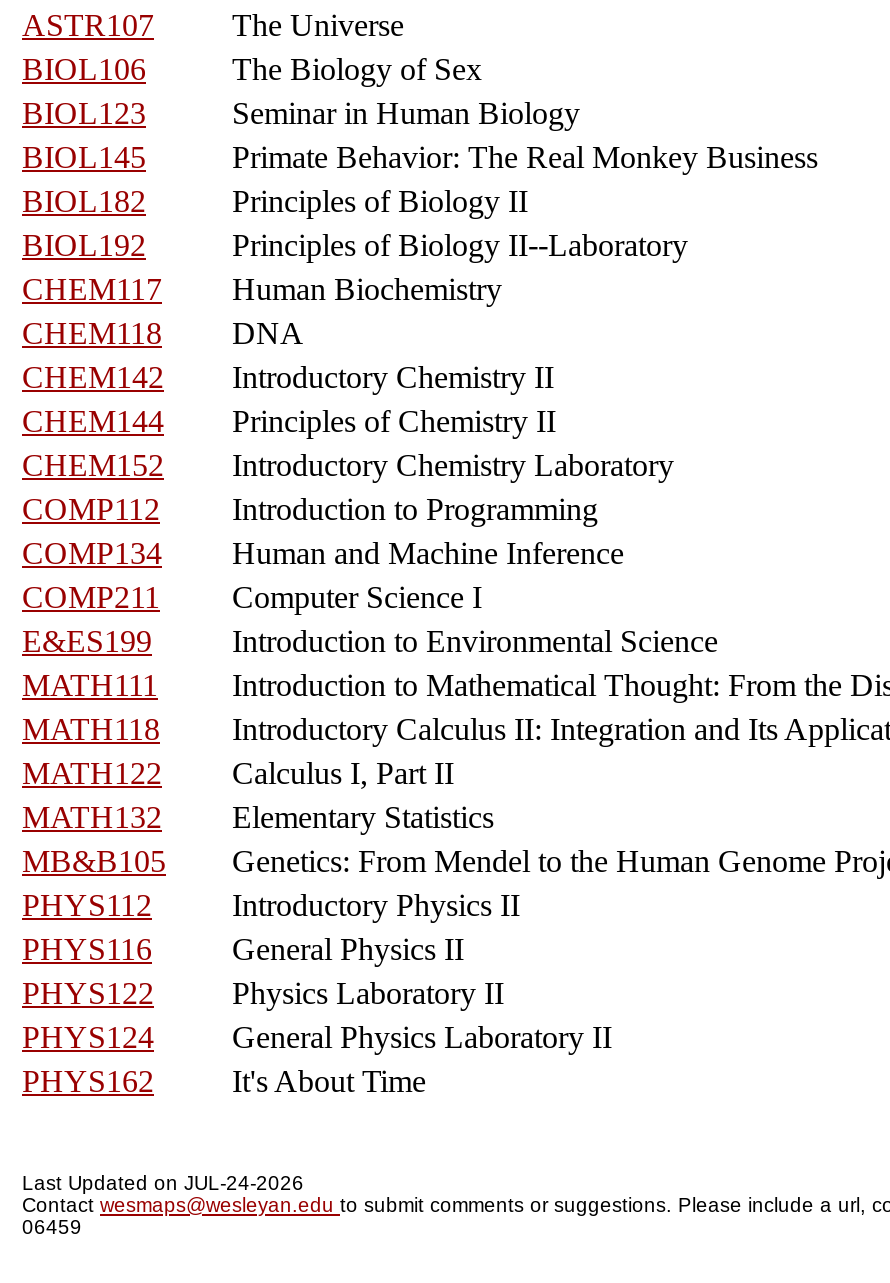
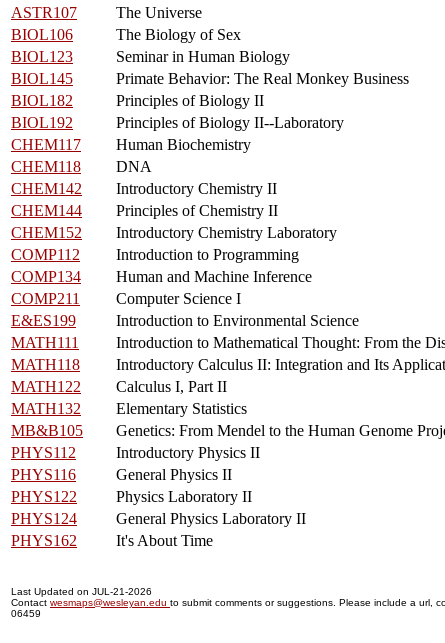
[22,1172,304,1194] Last Updated on JUL-24-2026 -> [11,586,152,597] Last Updated on JUL-21-2026

